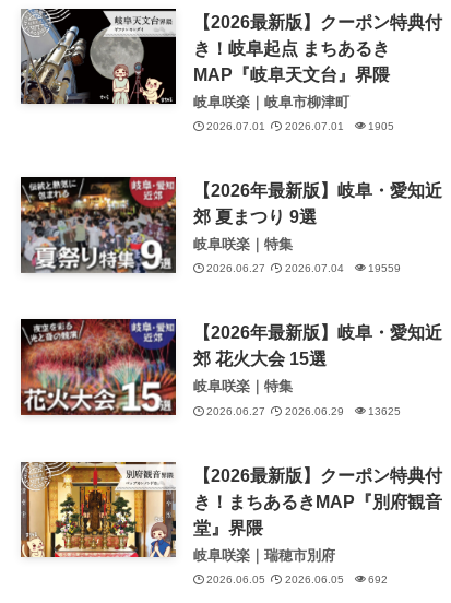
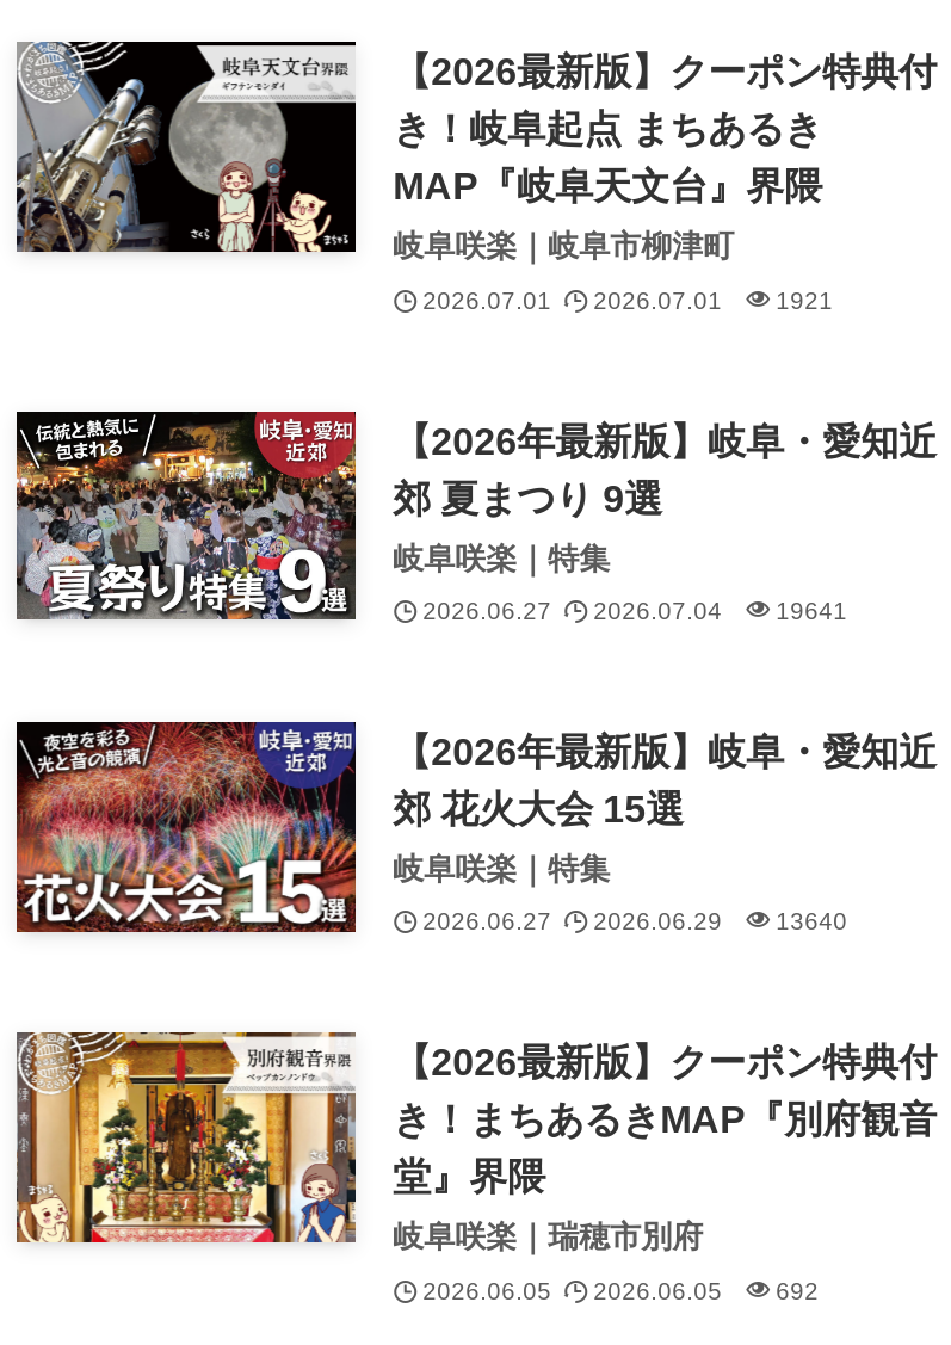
[368,120,394,132] 1905 -> [776,286,833,313] 1921
[368,263,401,275] 19559 -> [776,598,847,624] 19641
[368,405,401,417] 13625 -> [776,909,847,935] 13640

